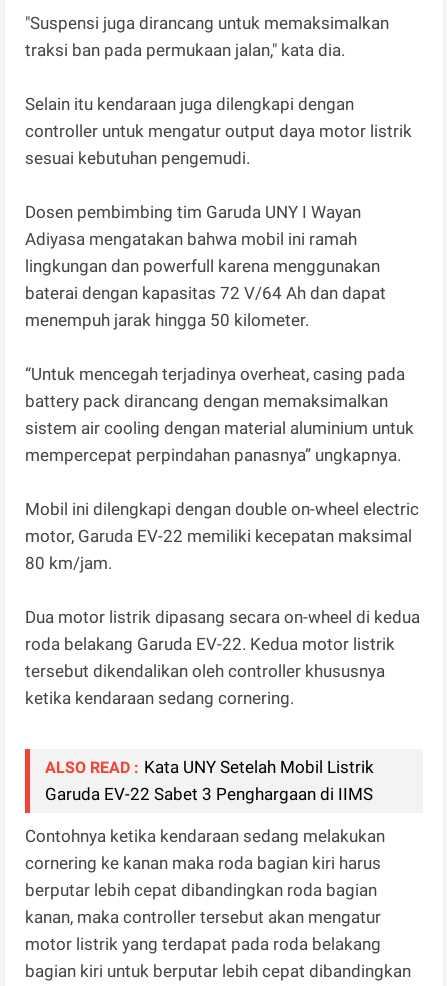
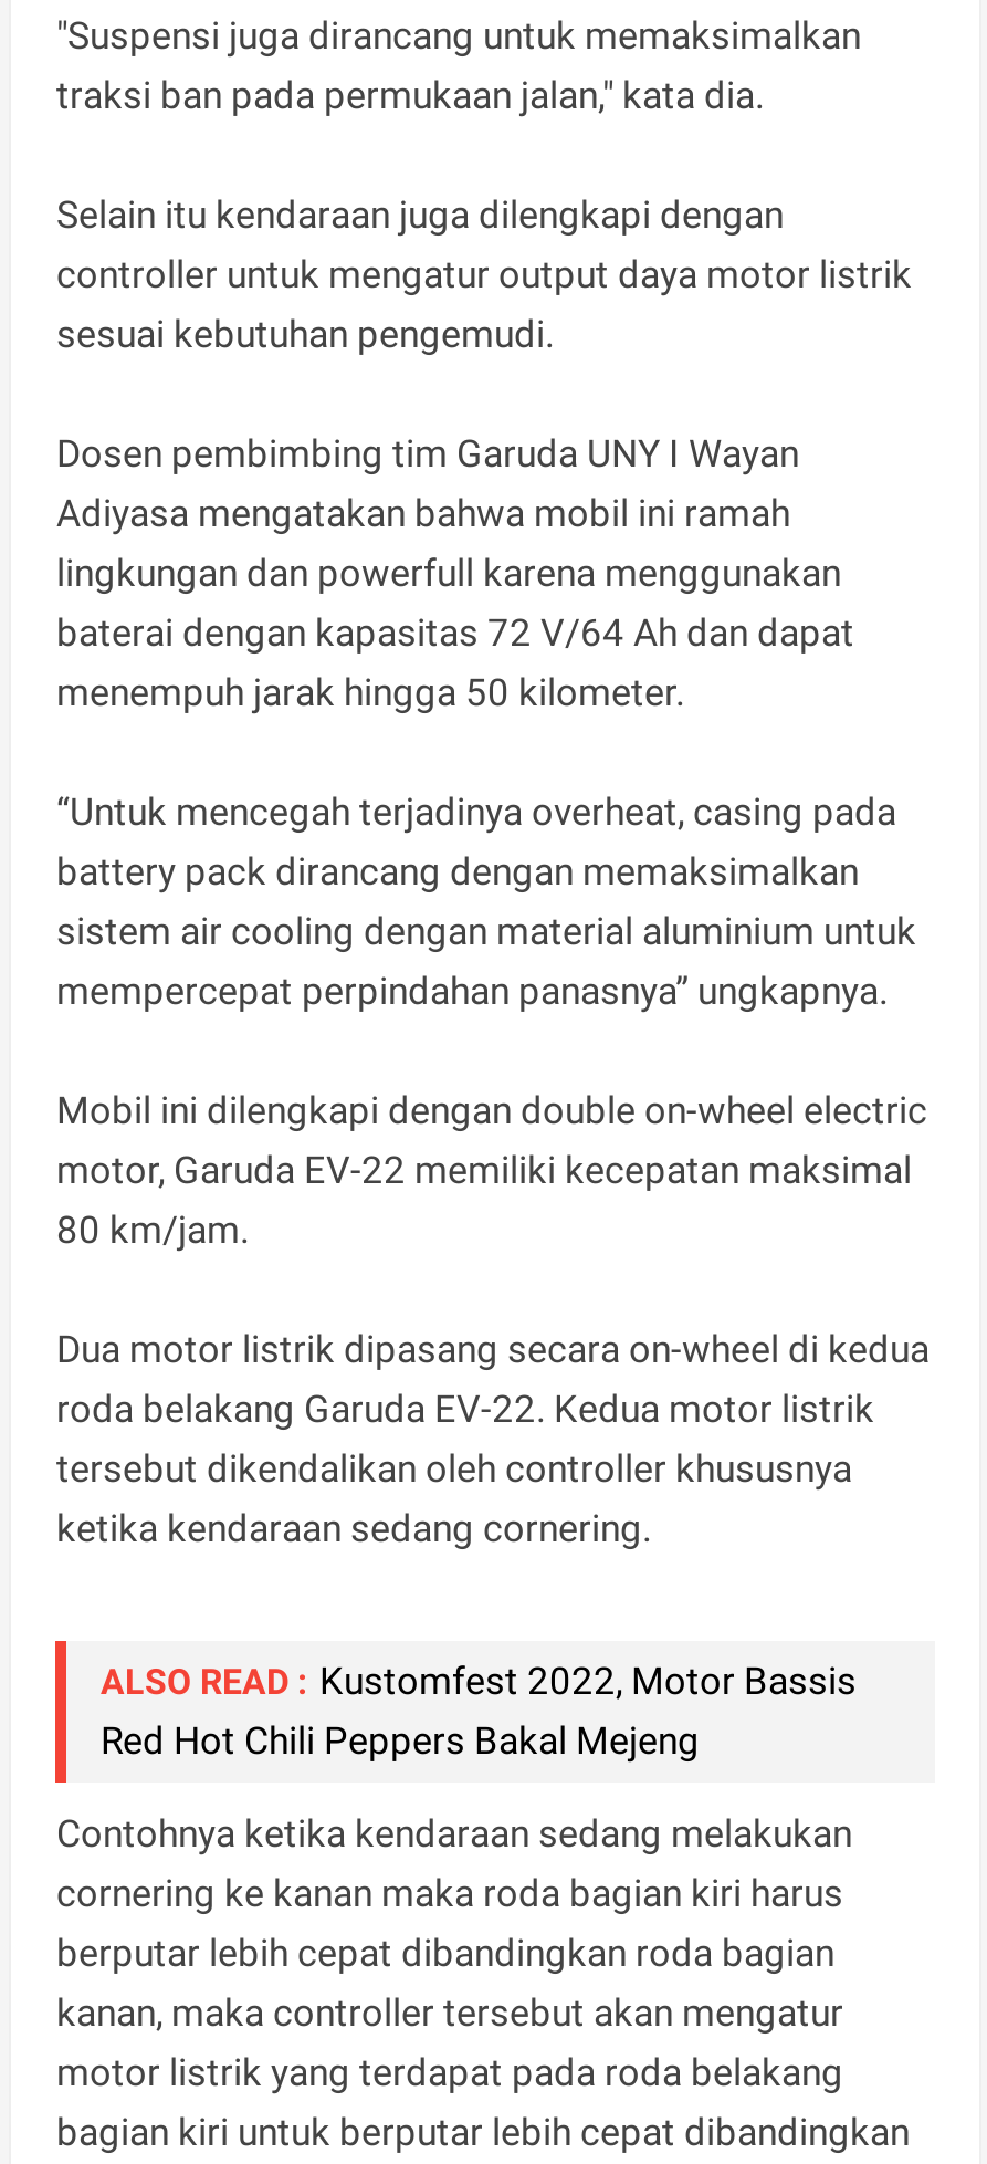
[45,757,374,804] ALSO READ : Kata UNY Setelah Mobil Listrik | Garuda EV-22 Sabet 3 Penghargaan di IIMS -> [101,1660,857,1763] ALSO READ : Kustomfest 2022, Motor Bassis | Red Hot Chili Peppers Bakal Mejeng

